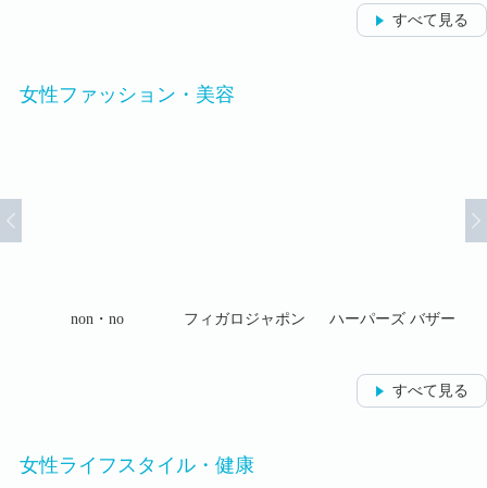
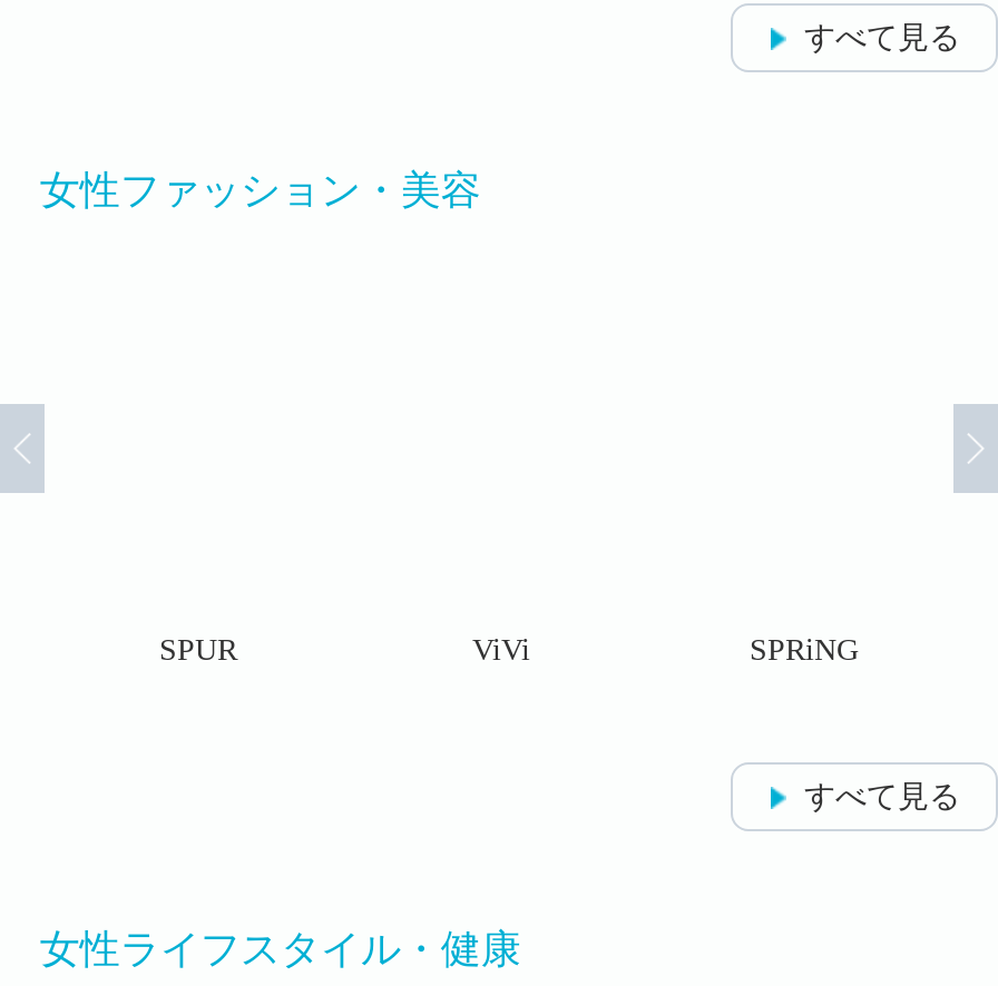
[70,310,455,327] non・no | フィガロジャポン | ハーパーズ バザー -> [159,632,859,665] SPUR | ViVi | SPRiNG

